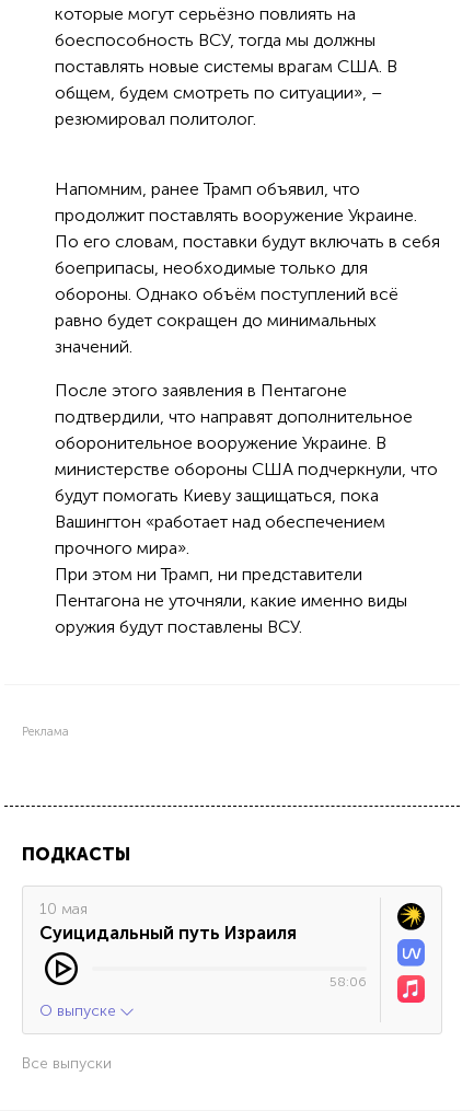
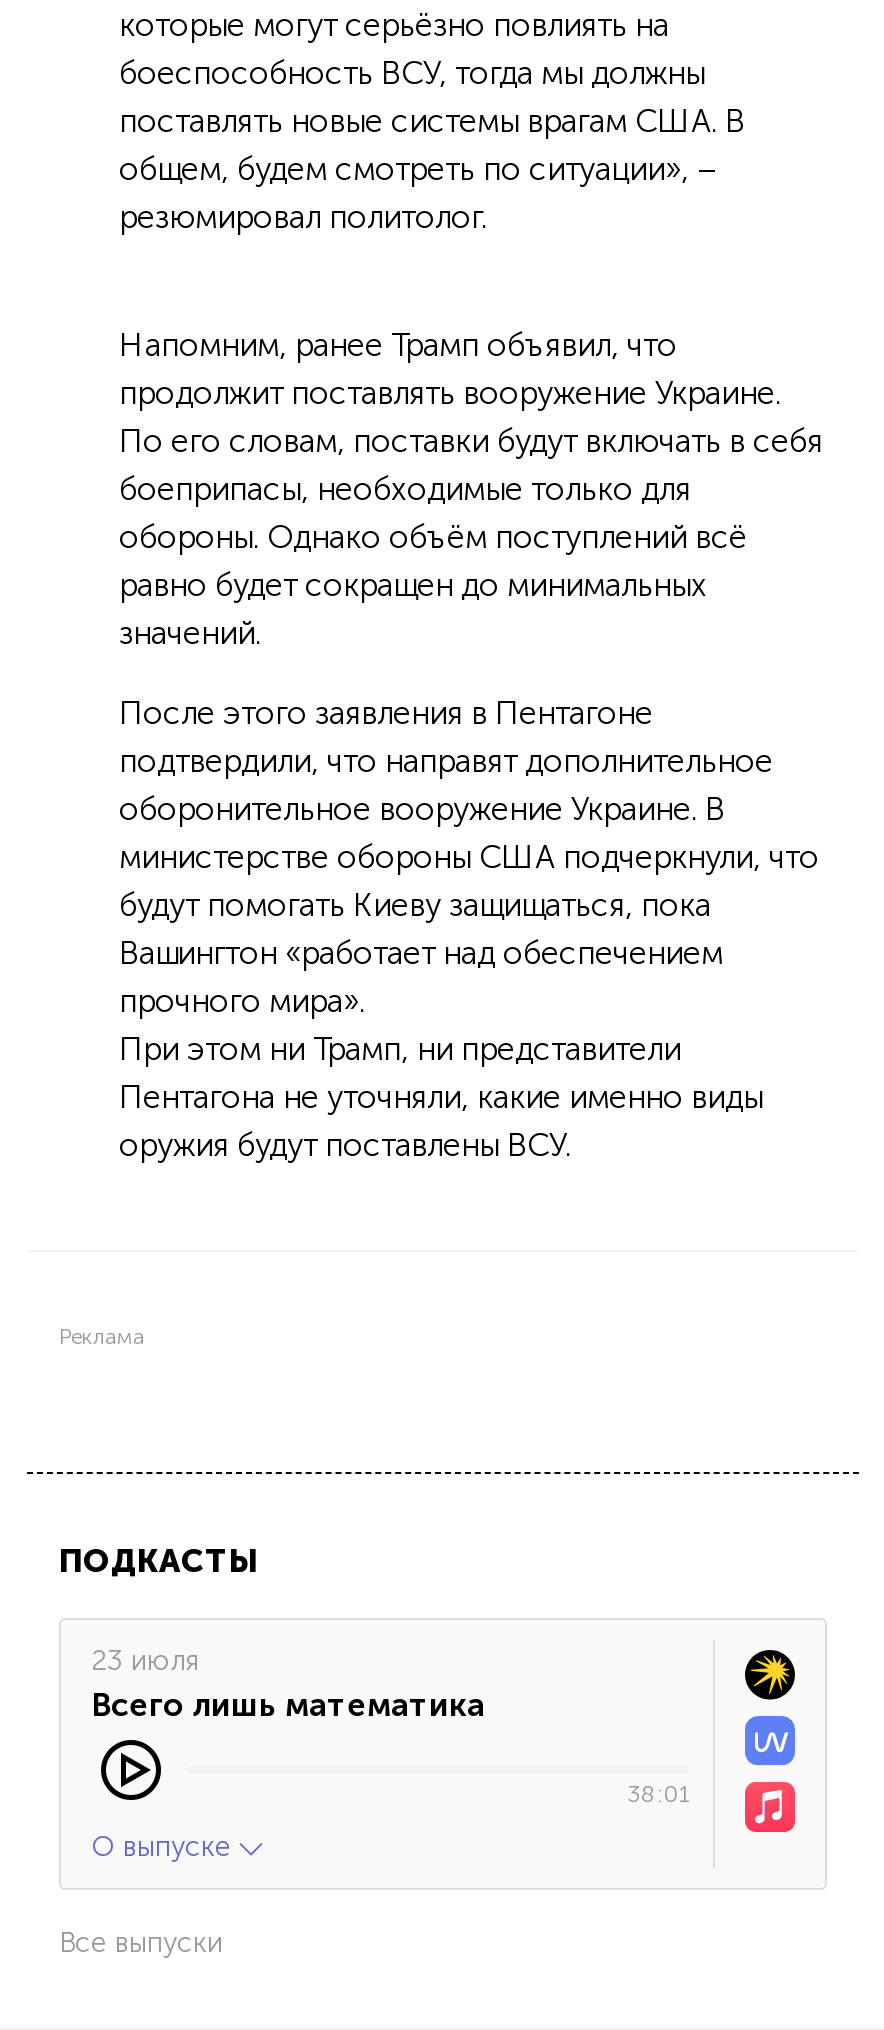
[39,899,297,943] 10 мая | Суицидальный путь Израиля -> [91,1643,485,1723] 23 июля | Всего лишь математика
[330,974,367,989] 58:06 -> [627,1779,689,1807] 38:01

